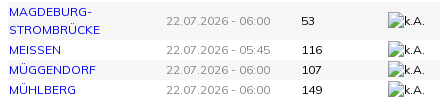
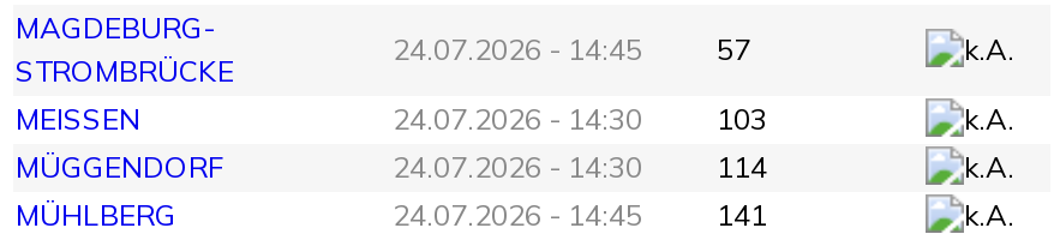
[166,13,270,28] 22.07.2026 - 06:00 -> [393,30,642,66] 24.07.2026 - 14:45
[301,13,315,28] 53 -> [717,30,750,66] 57
[166,42,270,57] 22.07.2026 - 05:45 -> [393,100,642,136] 24.07.2026 - 14:30
[301,42,322,57] 116 -> [717,100,767,136] 103
[166,62,270,77] 22.07.2026 - 06:00 -> [393,148,642,184] 24.07.2026 - 14:30
[301,62,322,77] 107 -> [717,148,767,184] 114
[166,82,270,97] 22.07.2026 - 06:00 -> [393,196,642,232] 24.07.2026 - 14:45
[301,82,322,97] 149 -> [717,196,767,232] 141

